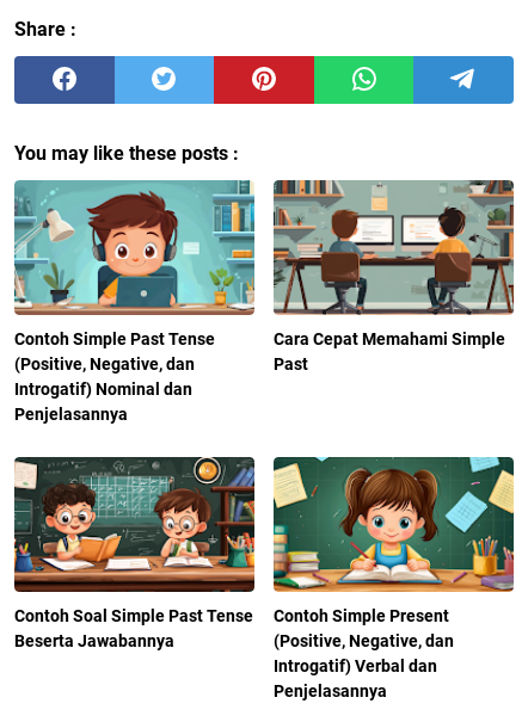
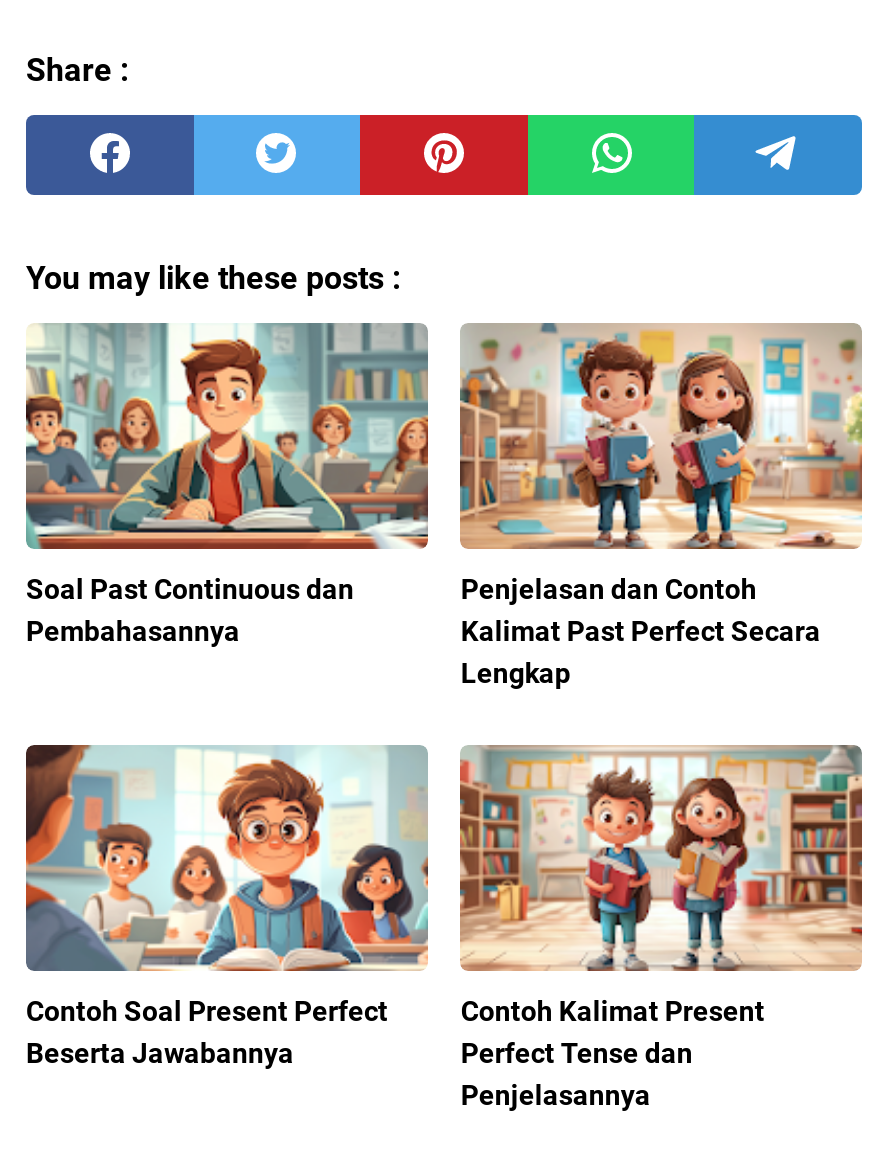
[13,179,256,423] [image] | Contoh Simple Past Tense | (Positive, Negative, dan | Introgatif) Nominal dan | Penjelasannya -> [24,323,430,647] [image] | Soal Past Continuous dan | Pembahasannya
[274,180,514,373] [image] | Cara Cepat Memahami Simple | Past -> [460,323,862,689] [image] | Penjelasan dan Contoh | Kalimat Past Perfect Secara | Lengkap
[13,456,256,625] [image] | Contoh Soal Simple Past Tense -> [24,745,430,1026] [image] | Contoh Soal Present Perfect
[272,456,515,675] [image] | Contoh Simple Present | (Positive, Negative, dan | Introgatif) Verbal dan -> [458,743,864,1068] [image] | Contoh Kalimat Present | Perfect Tense dan

